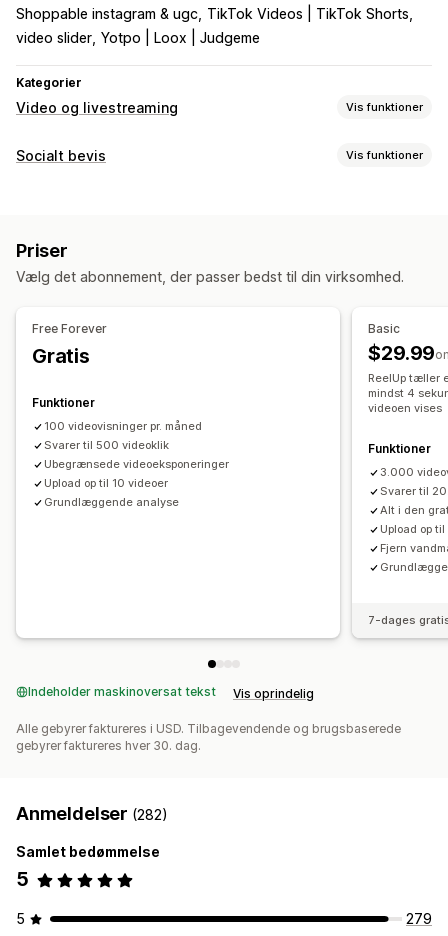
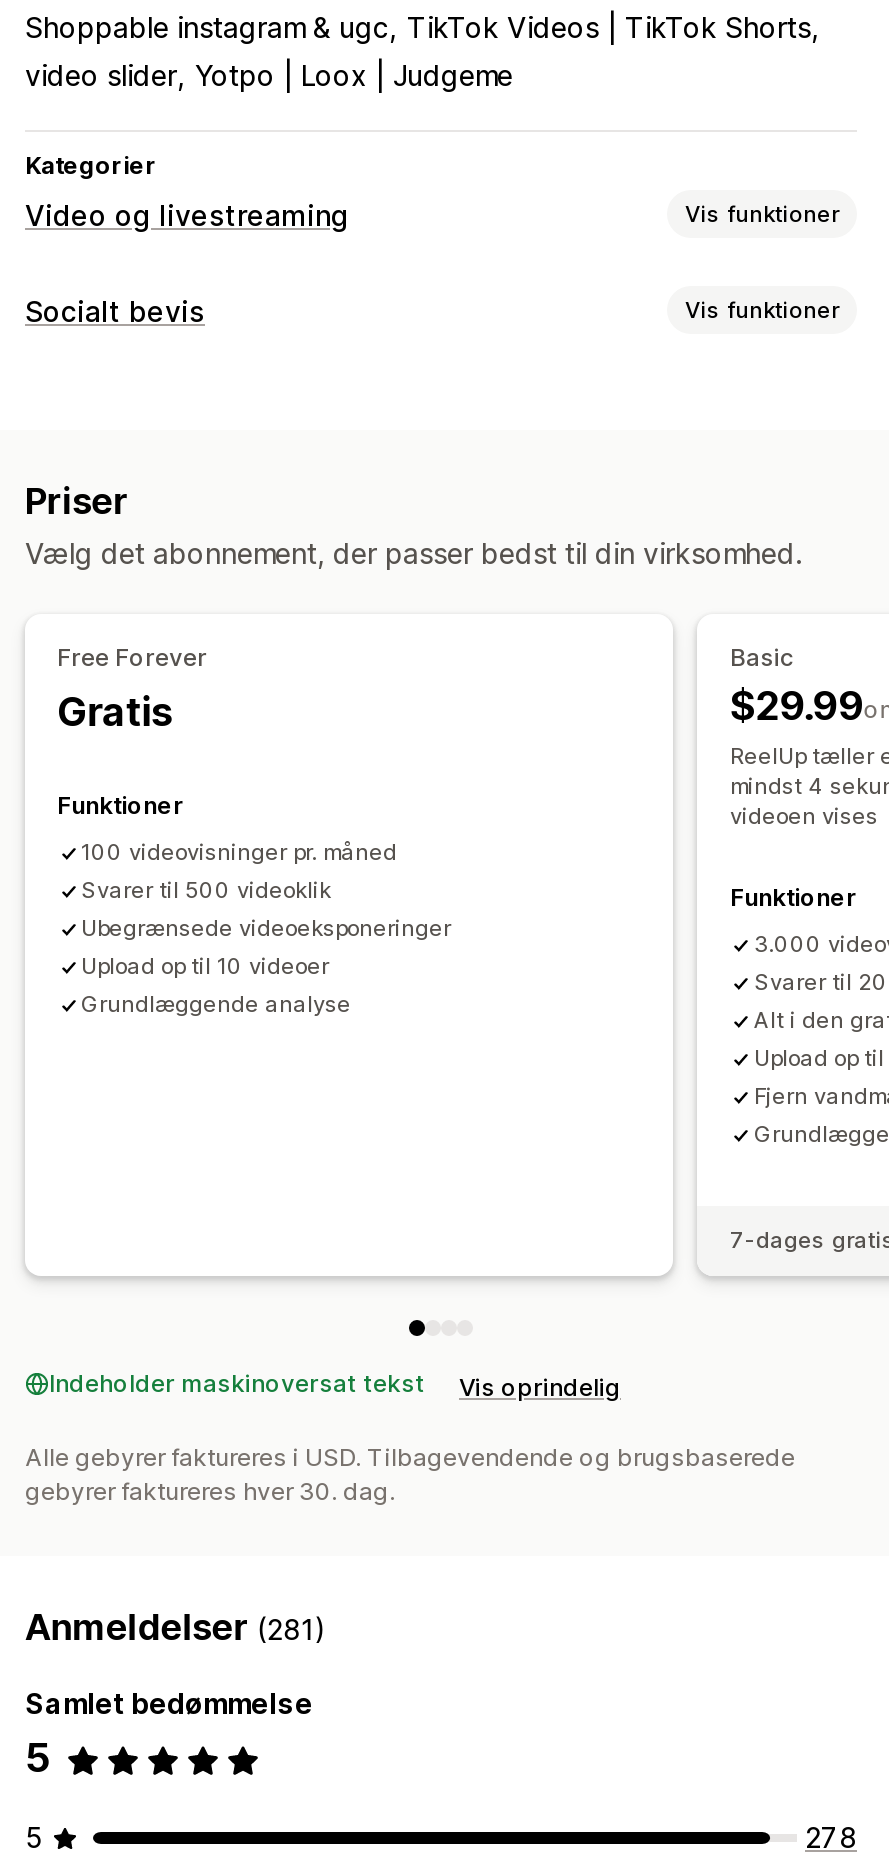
[16,803,168,824] Anmeldelser (282) -> [25,1607,327,1649] Anmeldelser (281)
[406,910,432,927] 279 -> [805,1821,857,1855] 278

